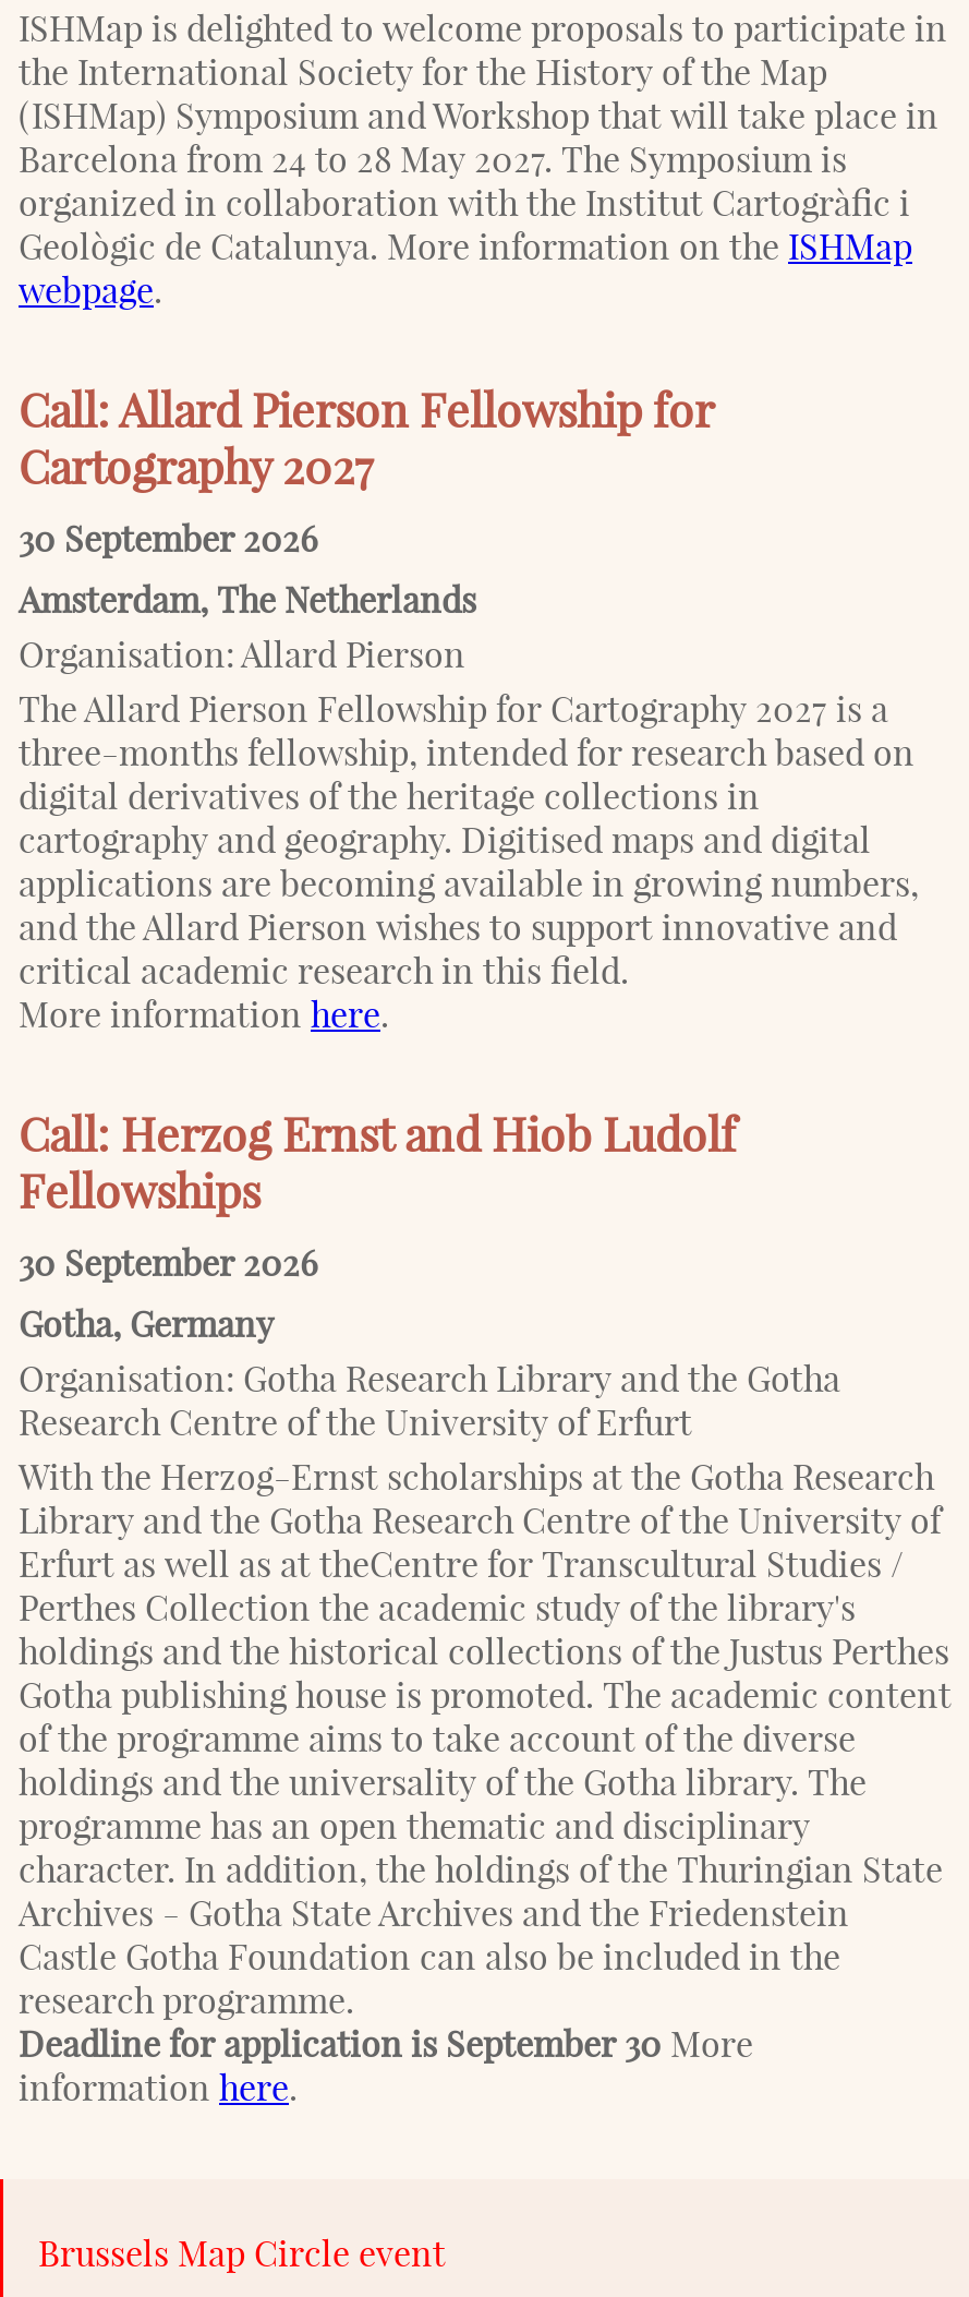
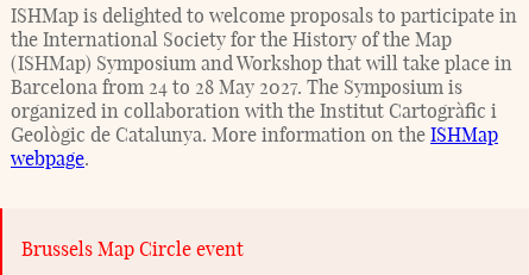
[19,381,952,2109] Call: Allard Pierson Fellowship for | Cartography 2027 | 30 September 2026 | Amsterdam, The Netherlands | Organisation: Allard Pierson | The Allard Pierson Fellowship for Cartography 2027 is a | three-months fellowship, intended for research based on | digital derivatives of the heritage collections in | cartography and geography. Digitised maps and digital | applications are becoming available in growing numbers, | and the Allard Pierson wishes to support innovative and | critical academic research in this field. | More information here. | Call: Herzog Ernst and Hiob Ludolf | Fellowships | 30 September 2026 | Gotha, Germany | Organisation: Gotha Research Library and the Gotha | Research Centre of the University of Erfurt | With the Herzog-Ernst scholarships at the Gotha Research | Library and the Gotha Research Centre of the University of | Erfurt as well as at theCentre for Transcultural Studies / | Perthes Collection the academic study of the library's | holdings and the historical collections of the Justus Perthes | Gotha publishing house is promoted. The academic content | of the programme aims to take account of the diverse | holdings and the universality of the Gotha library. The | programme has an open thematic and disciplinary | character. In addition, the holdings of the Thuringian State | Archives - Gotha State Archives and the Friedenstein | Castle Gotha Foundation can also be included in the | research programme. | Deadline for application is September 30 More | information here. -> none

